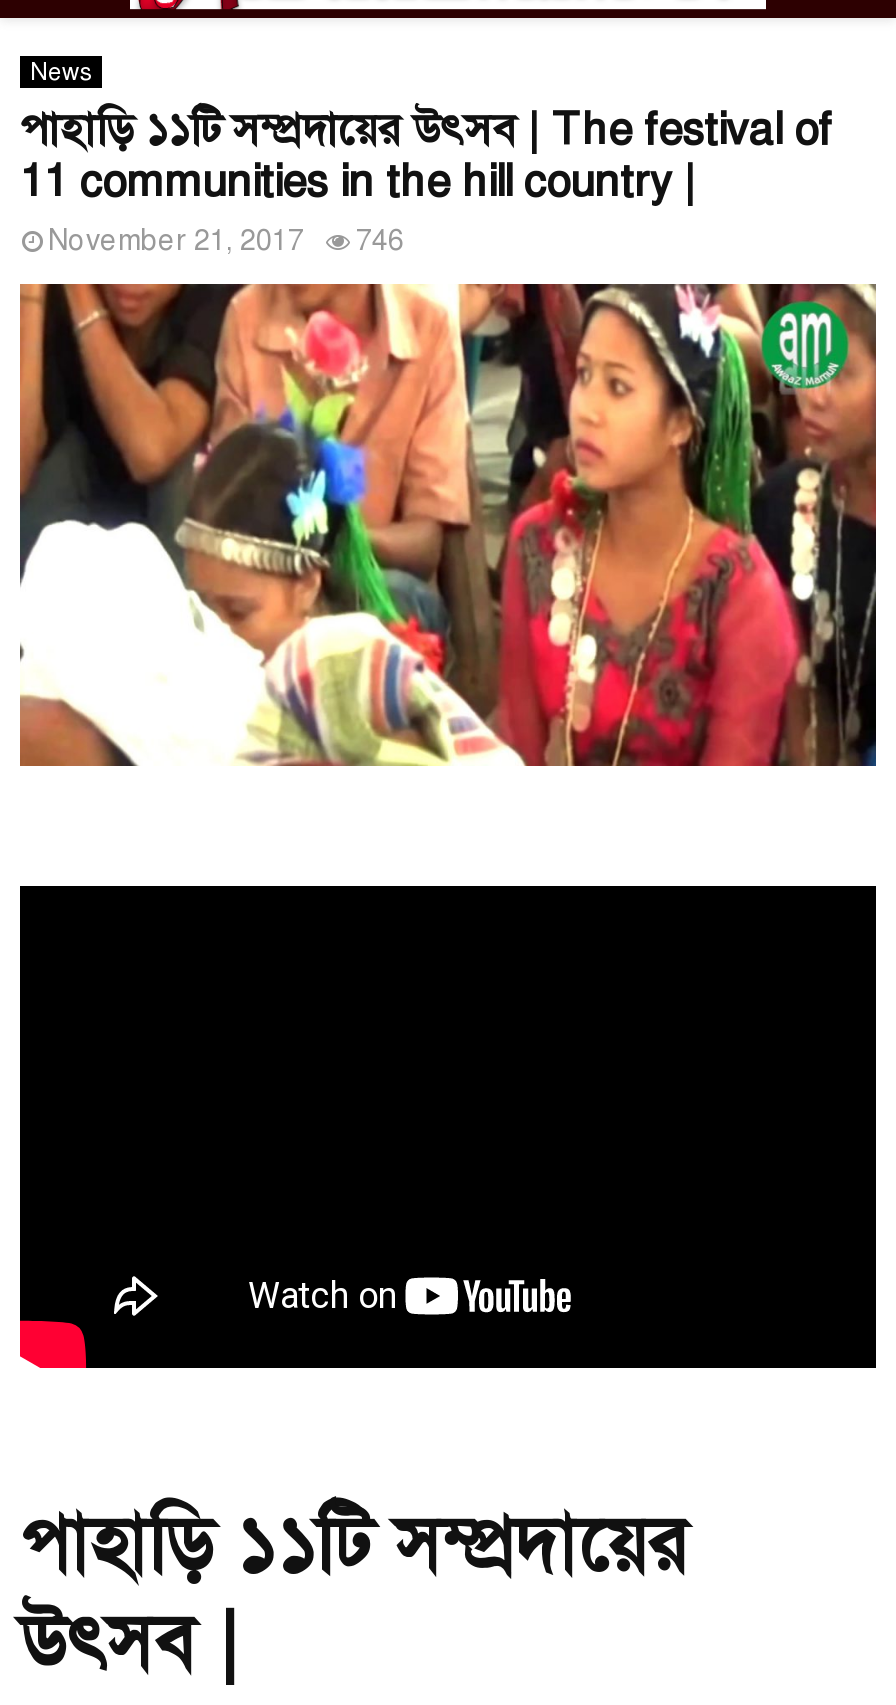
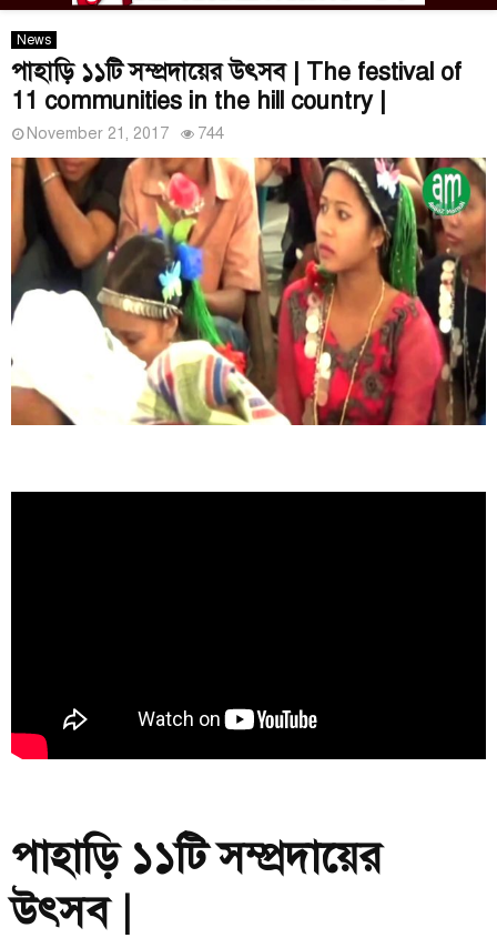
[48,222,404,258] November 21, 2017 746 -> [27,123,224,143] November 21, 2017 744

